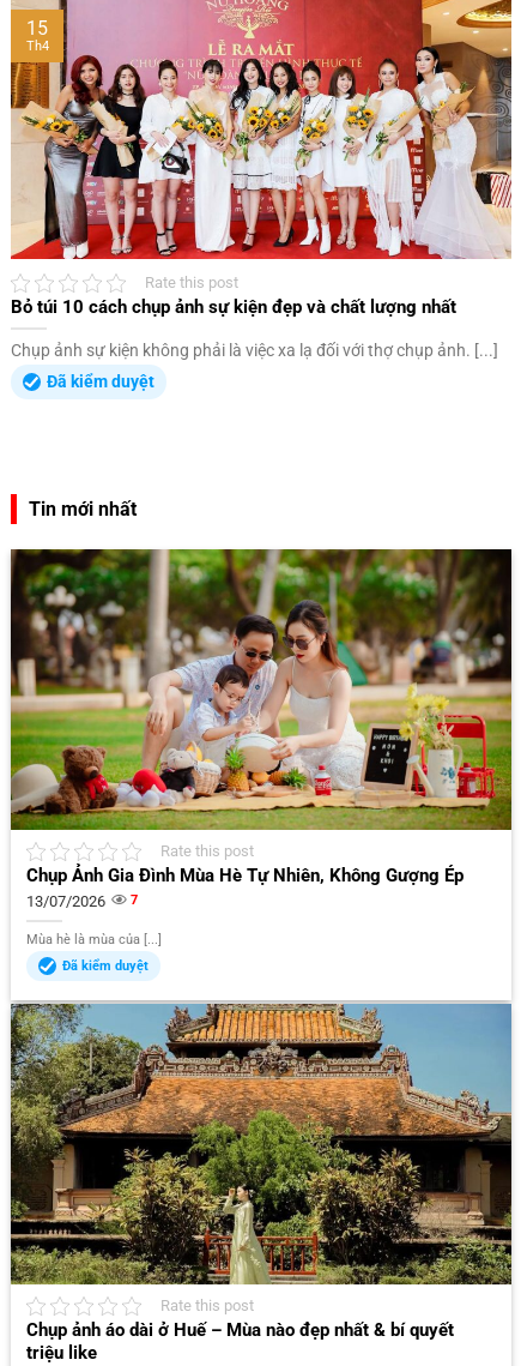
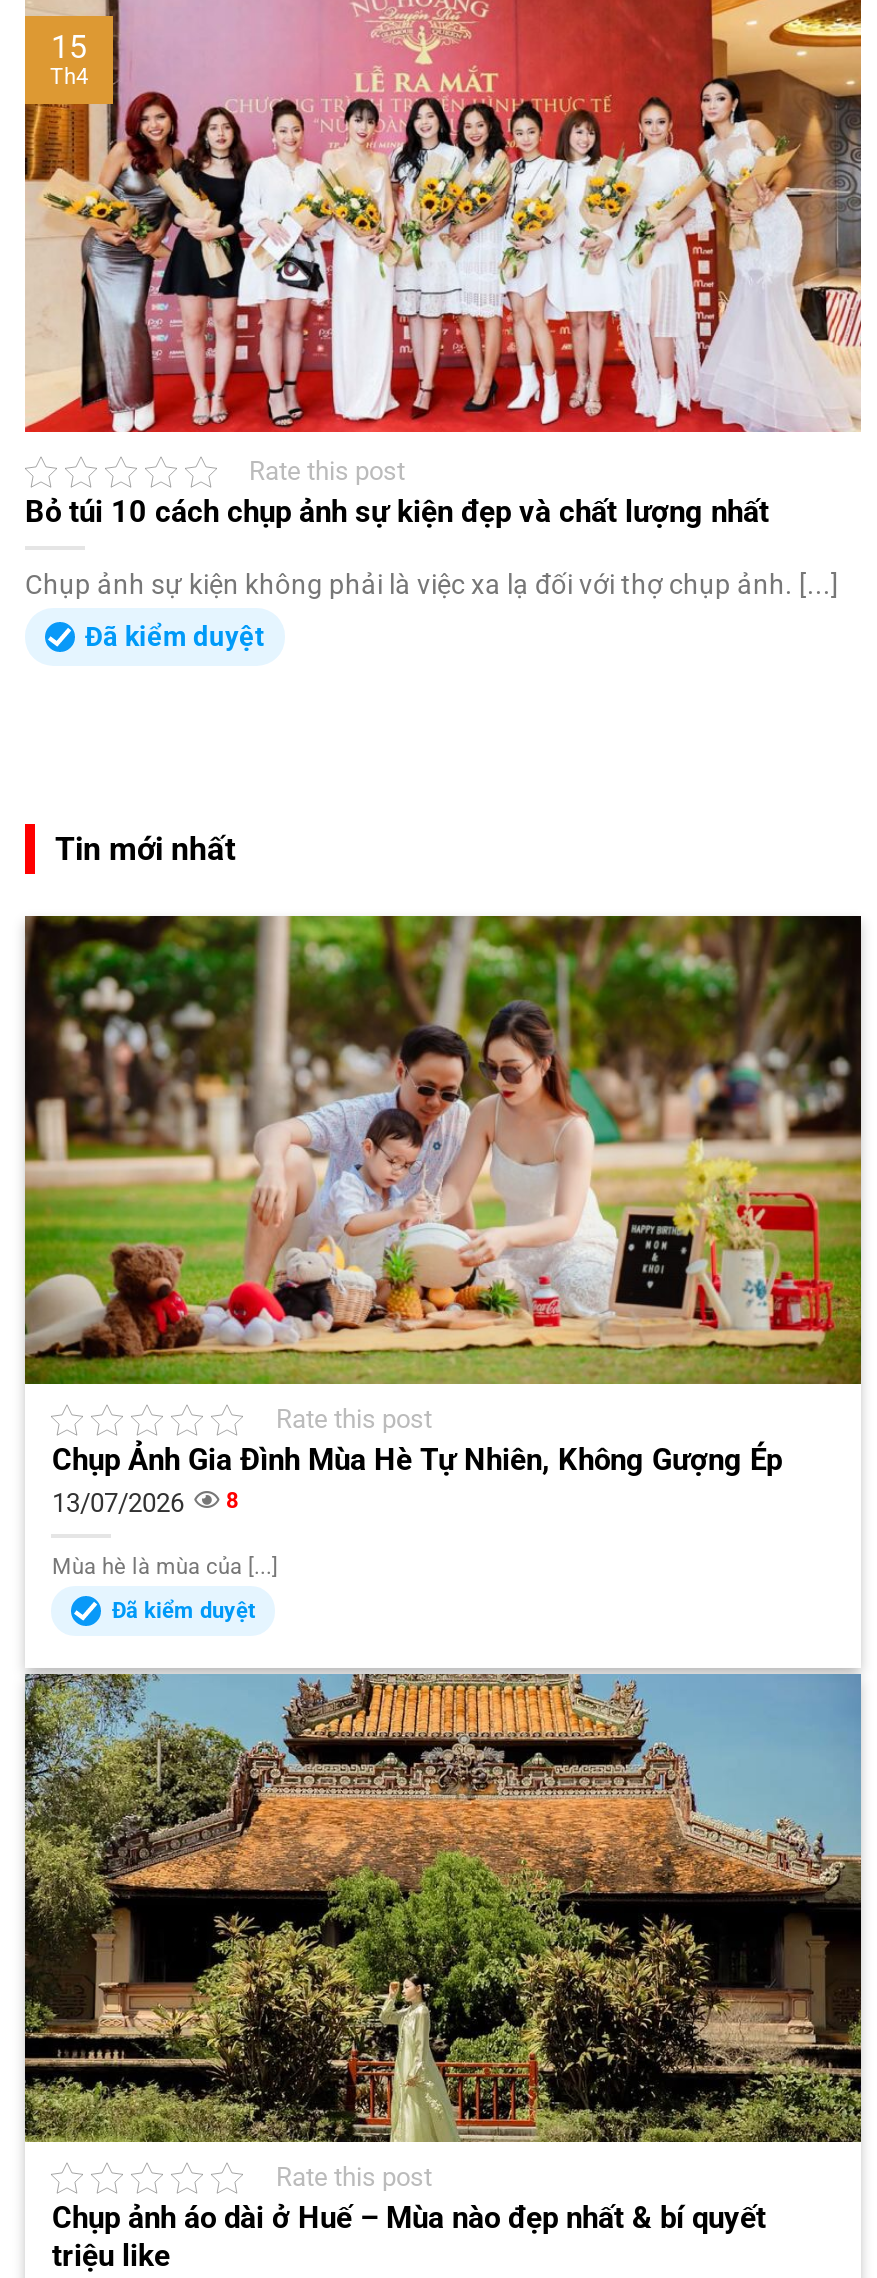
[27,892,138,910] 13/07/2026 7 -> [52,1488,238,1518] 13/07/2026 8

